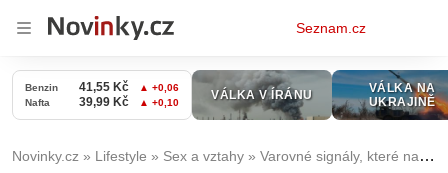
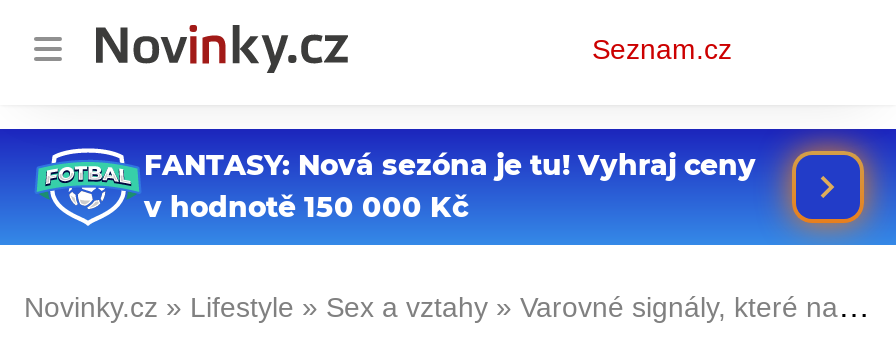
[3,68,445,125] [image] -> [6,127,890,247] [image]

